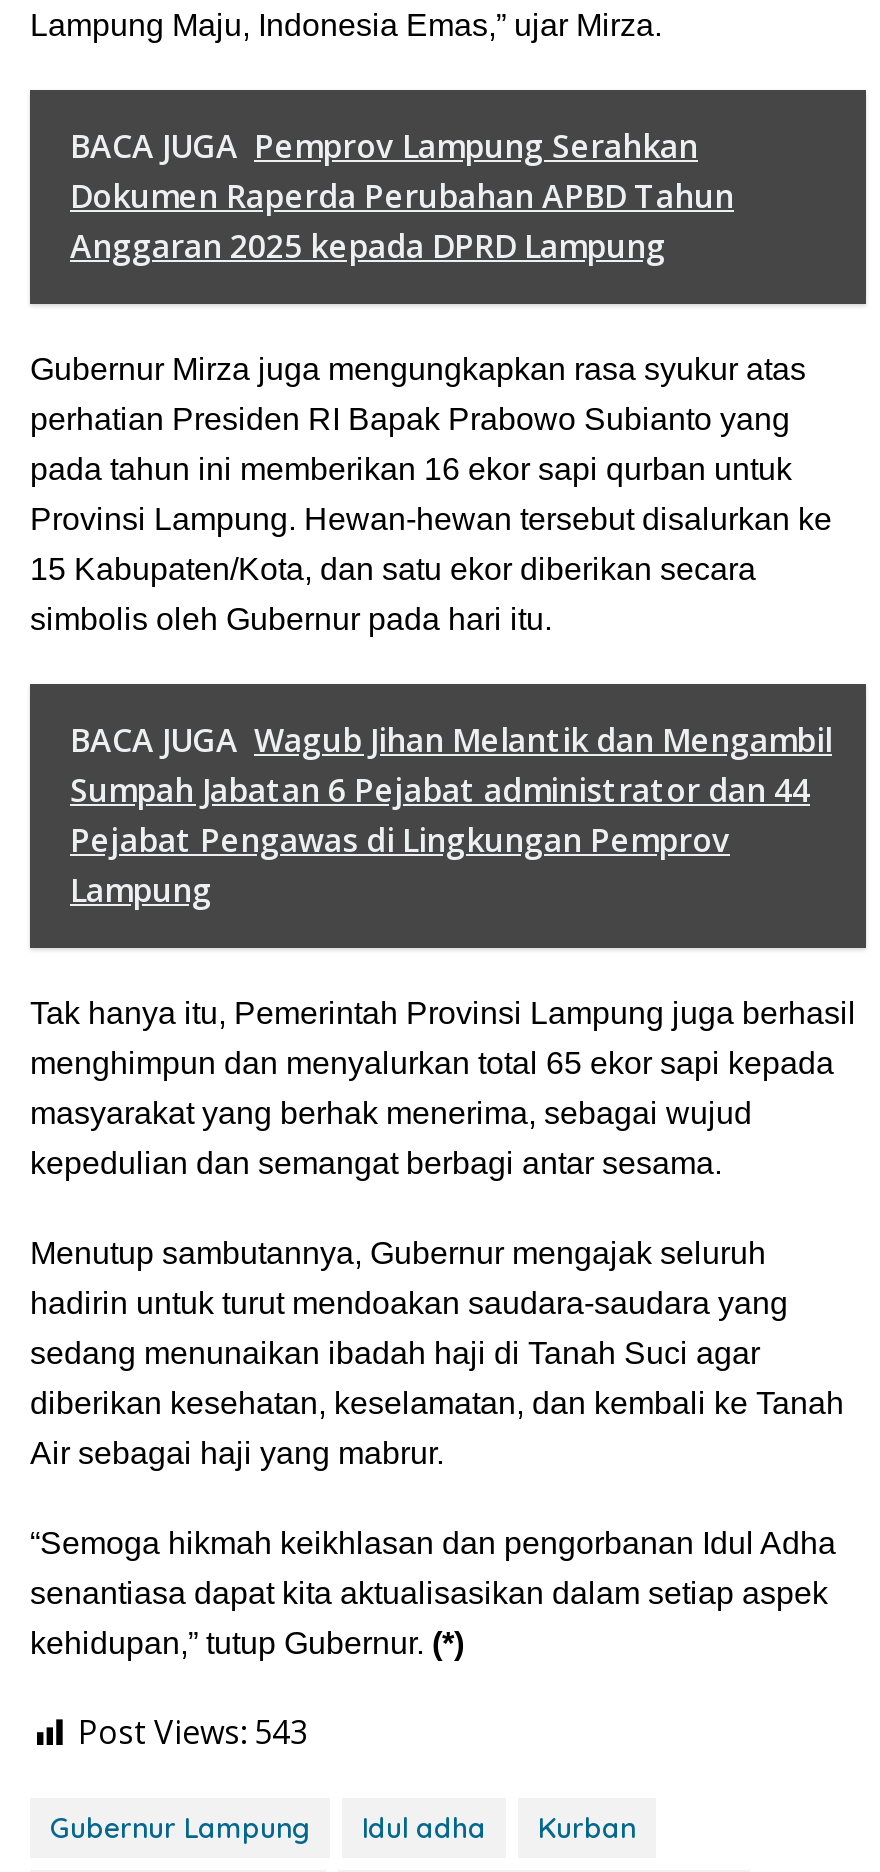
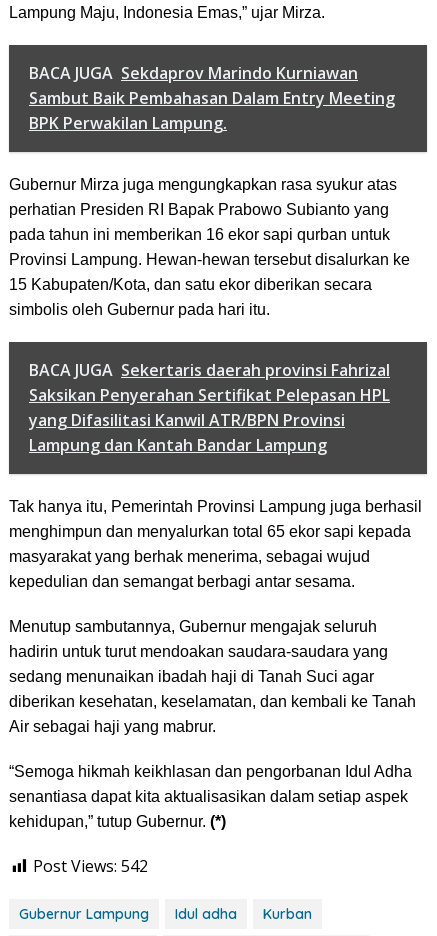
[70,124,734,268] BACA JUGA Pemprov Lampung Serahkan | Dokumen Raperda Perubahan APBD Tahun | Anggaran 2025 kepada DPRD Lampung -> [29,62,395,134] BACA JUGA Sekdaprov Marindo Kurniawan | Sambut Baik Pembahasan Dalam Entry Meeting | BPK Perwakilan Lampung.
[70,718,832,912] BACA JUGA Wagub Jihan Melantik dan Mengambil | Sumpah Jabatan 6 Pejabat administrator dan 44 | Pejabat Pengawas di Lingkungan Pemprov | Lampung -> [29,359,390,456] BACA JUGA Sekertaris daerah provinsi Fahrizal | Saksikan Penyerahan Sertifikat Pelepasan HPL | yang Difasilitasi Kanwil ATR/BPN Provinsi | Lampung dan Kantah Bandar Lampung
[78,1710,308,1754] Post Views: 543 -> [33,855,148,877] Post Views: 542

